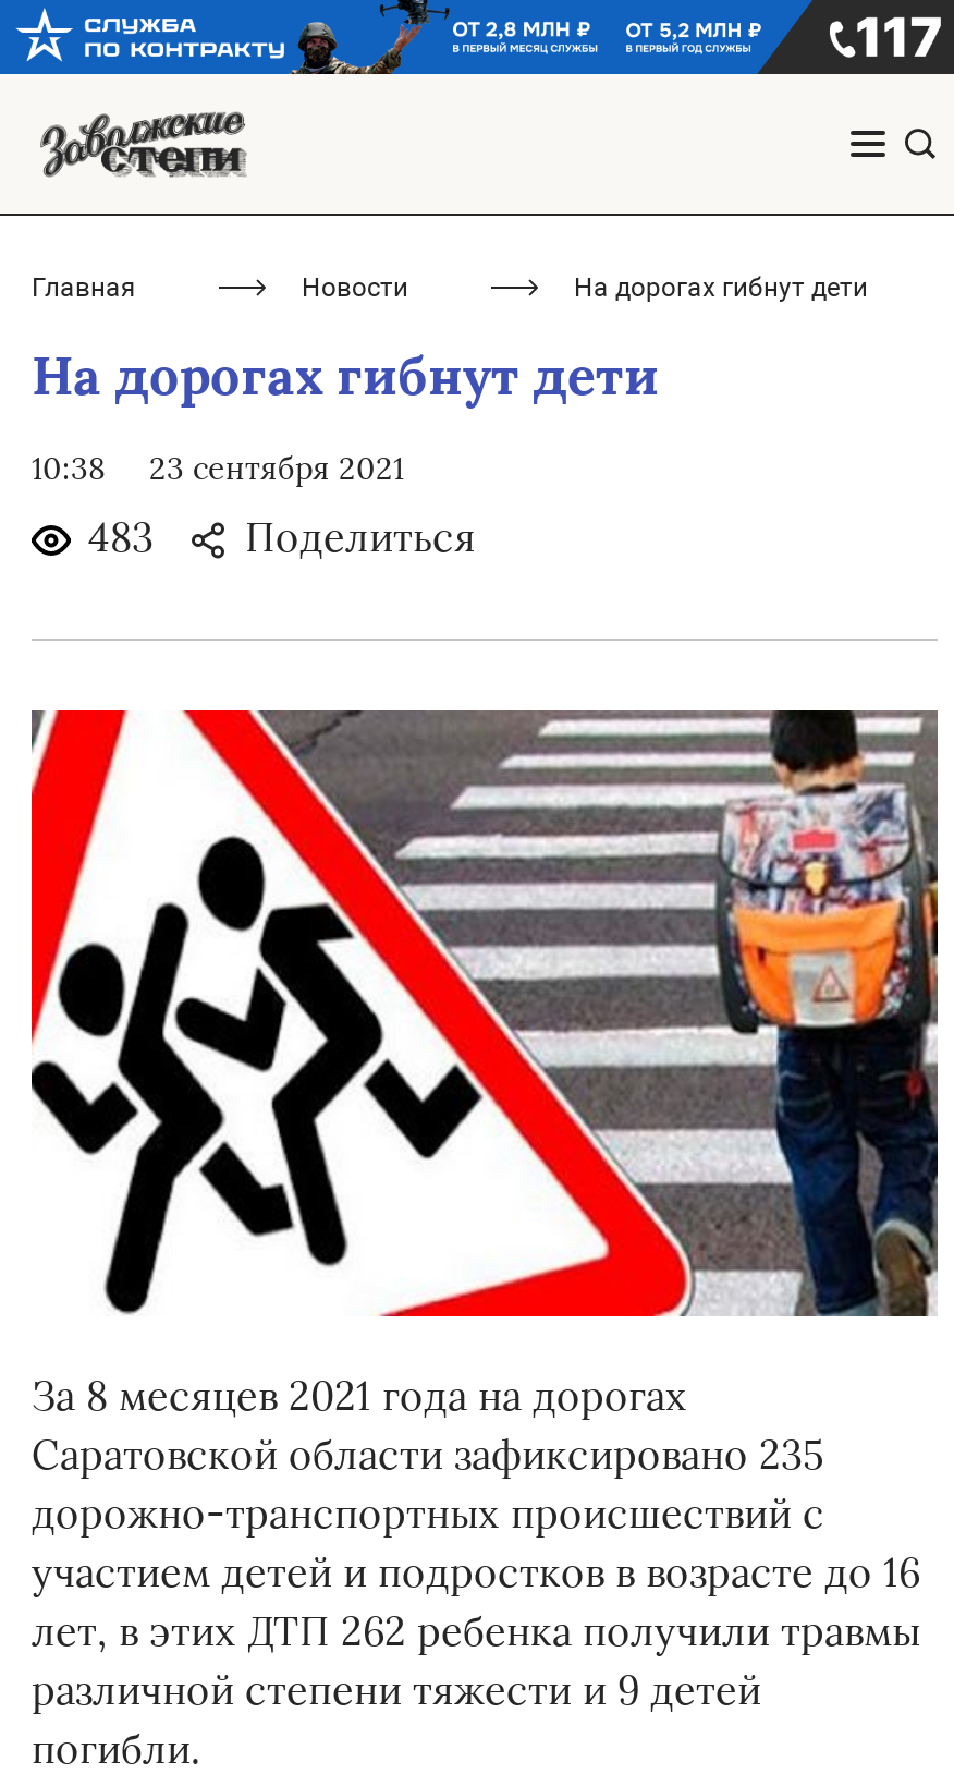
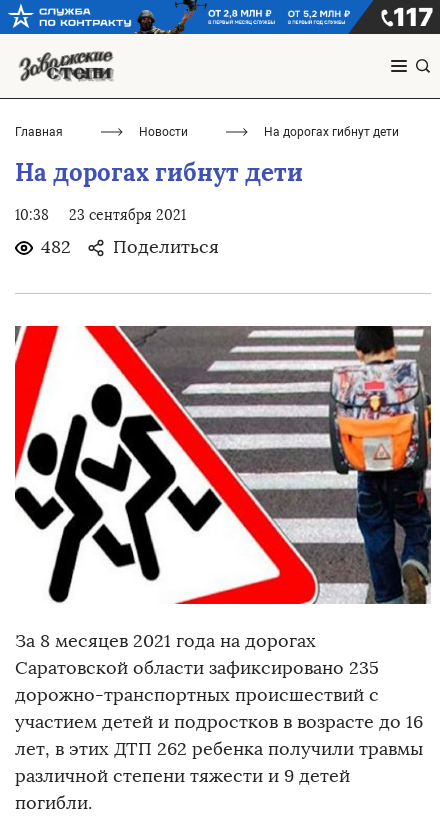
[88,515,476,563] 483 Поделиться -> [41,236,219,258] 482 Поделиться

